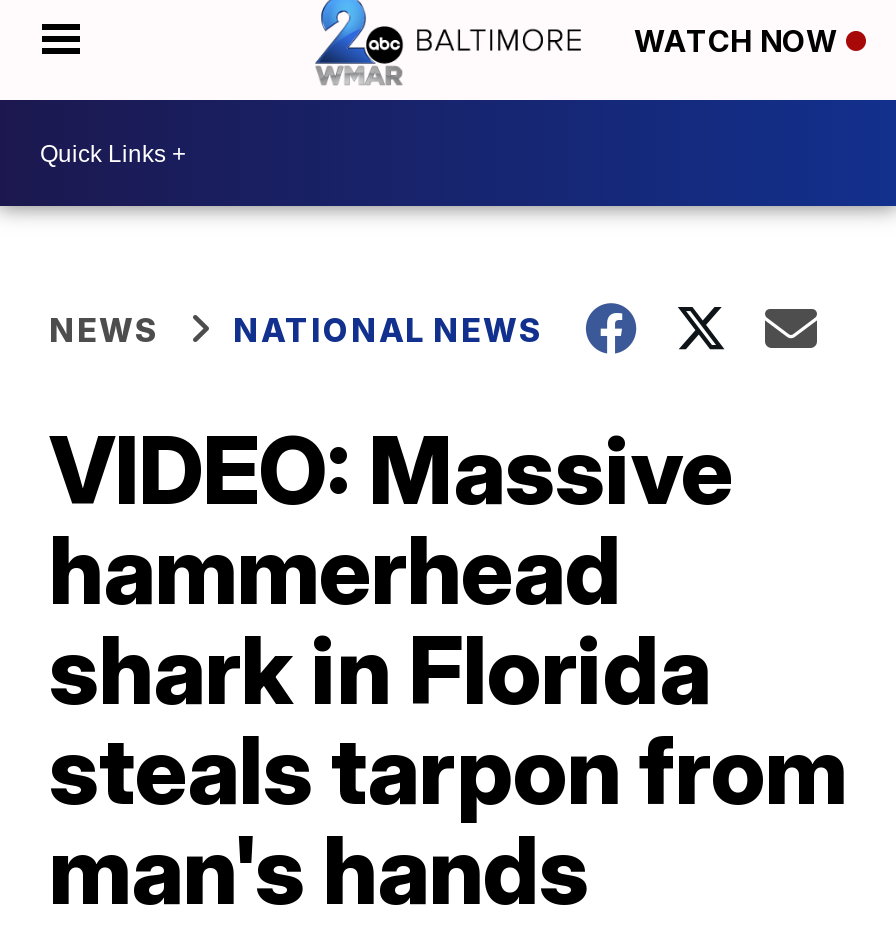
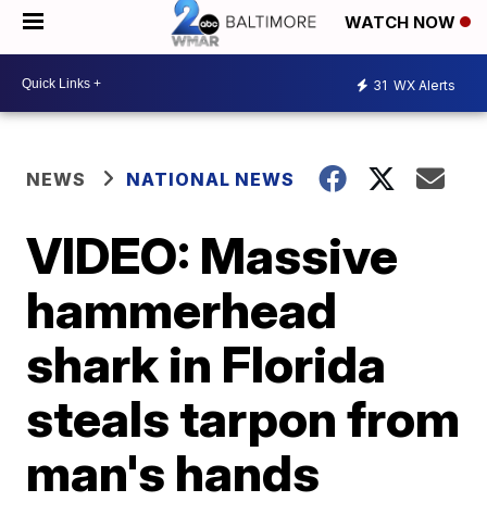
none -> [373,77,455,93] 31 WX Alerts

